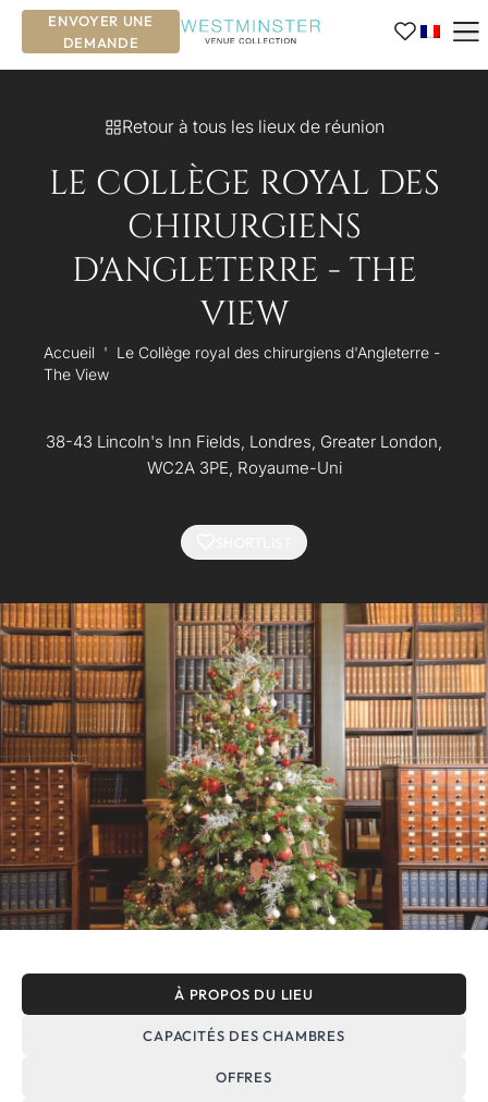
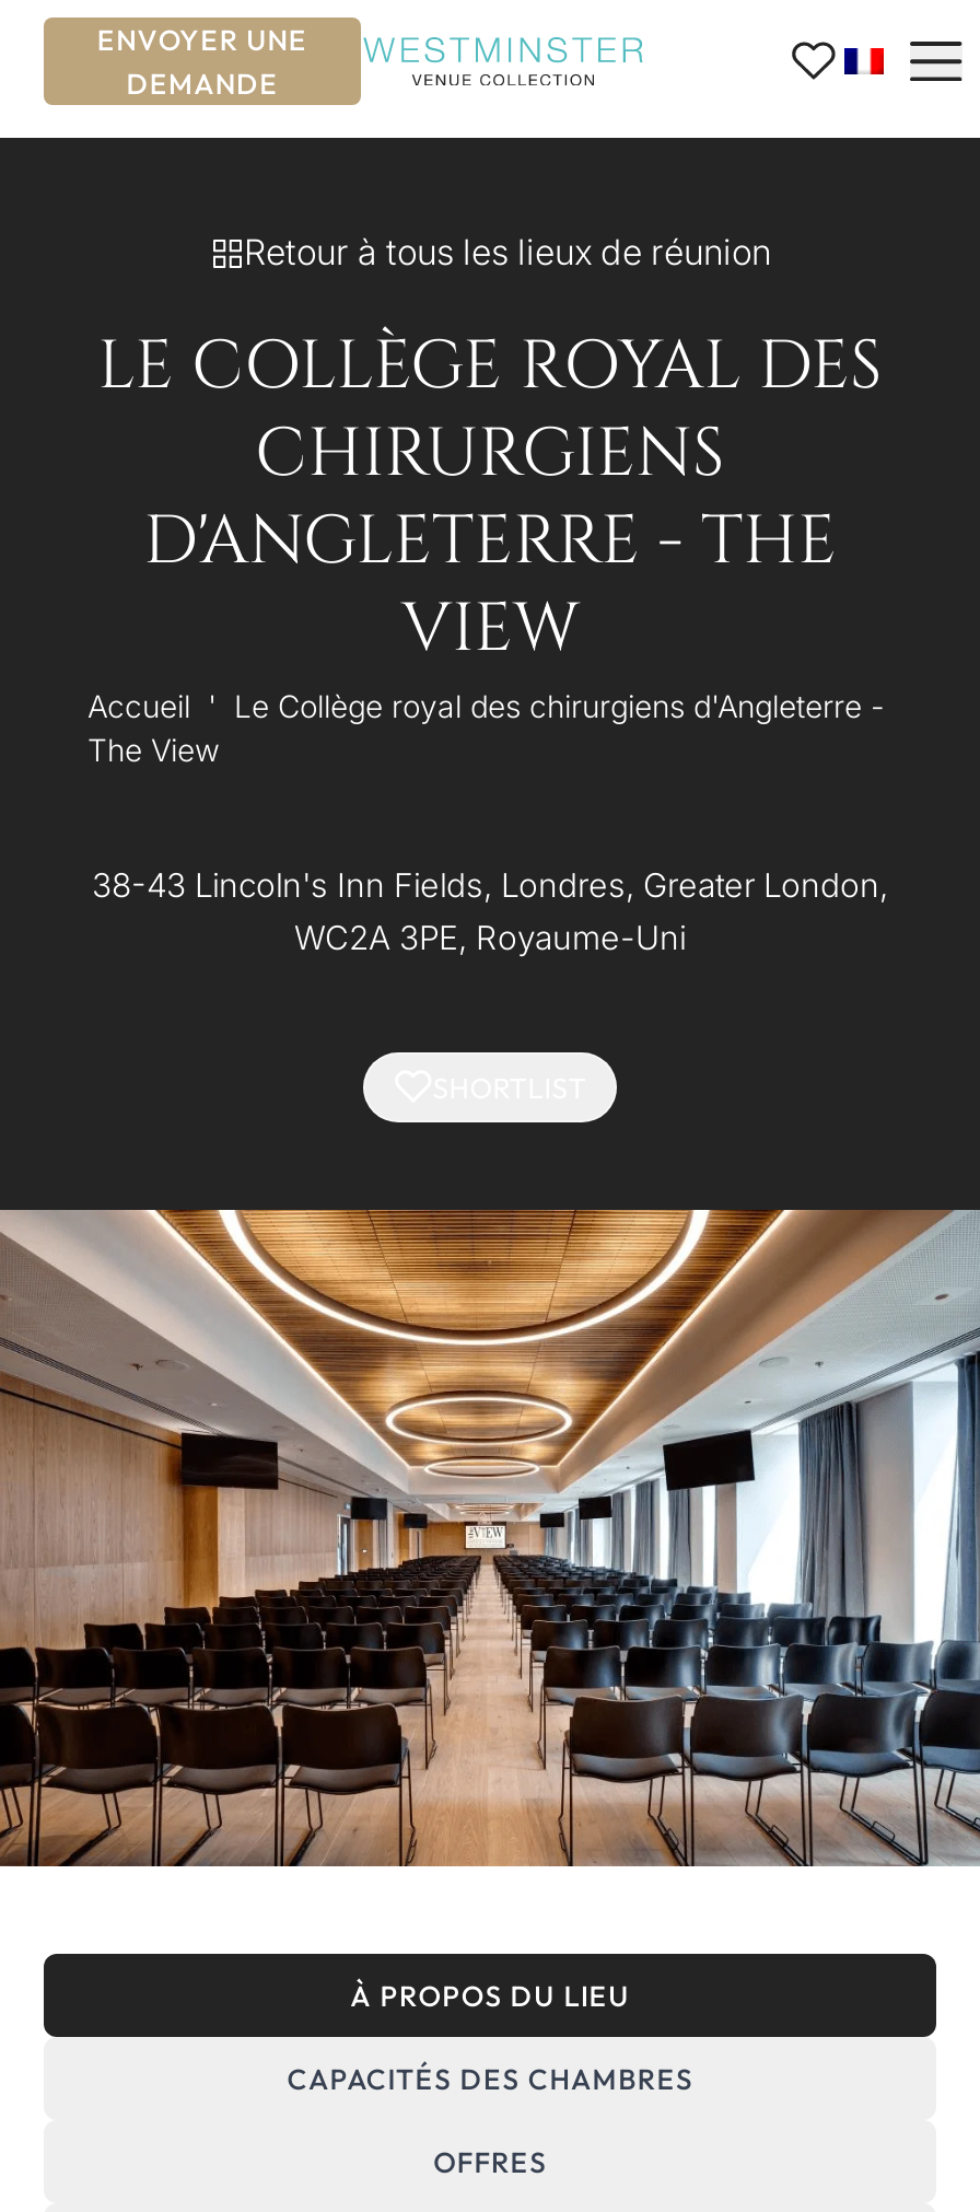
[3,602,485,931] [image] -> [7,1208,973,1868] [image]

